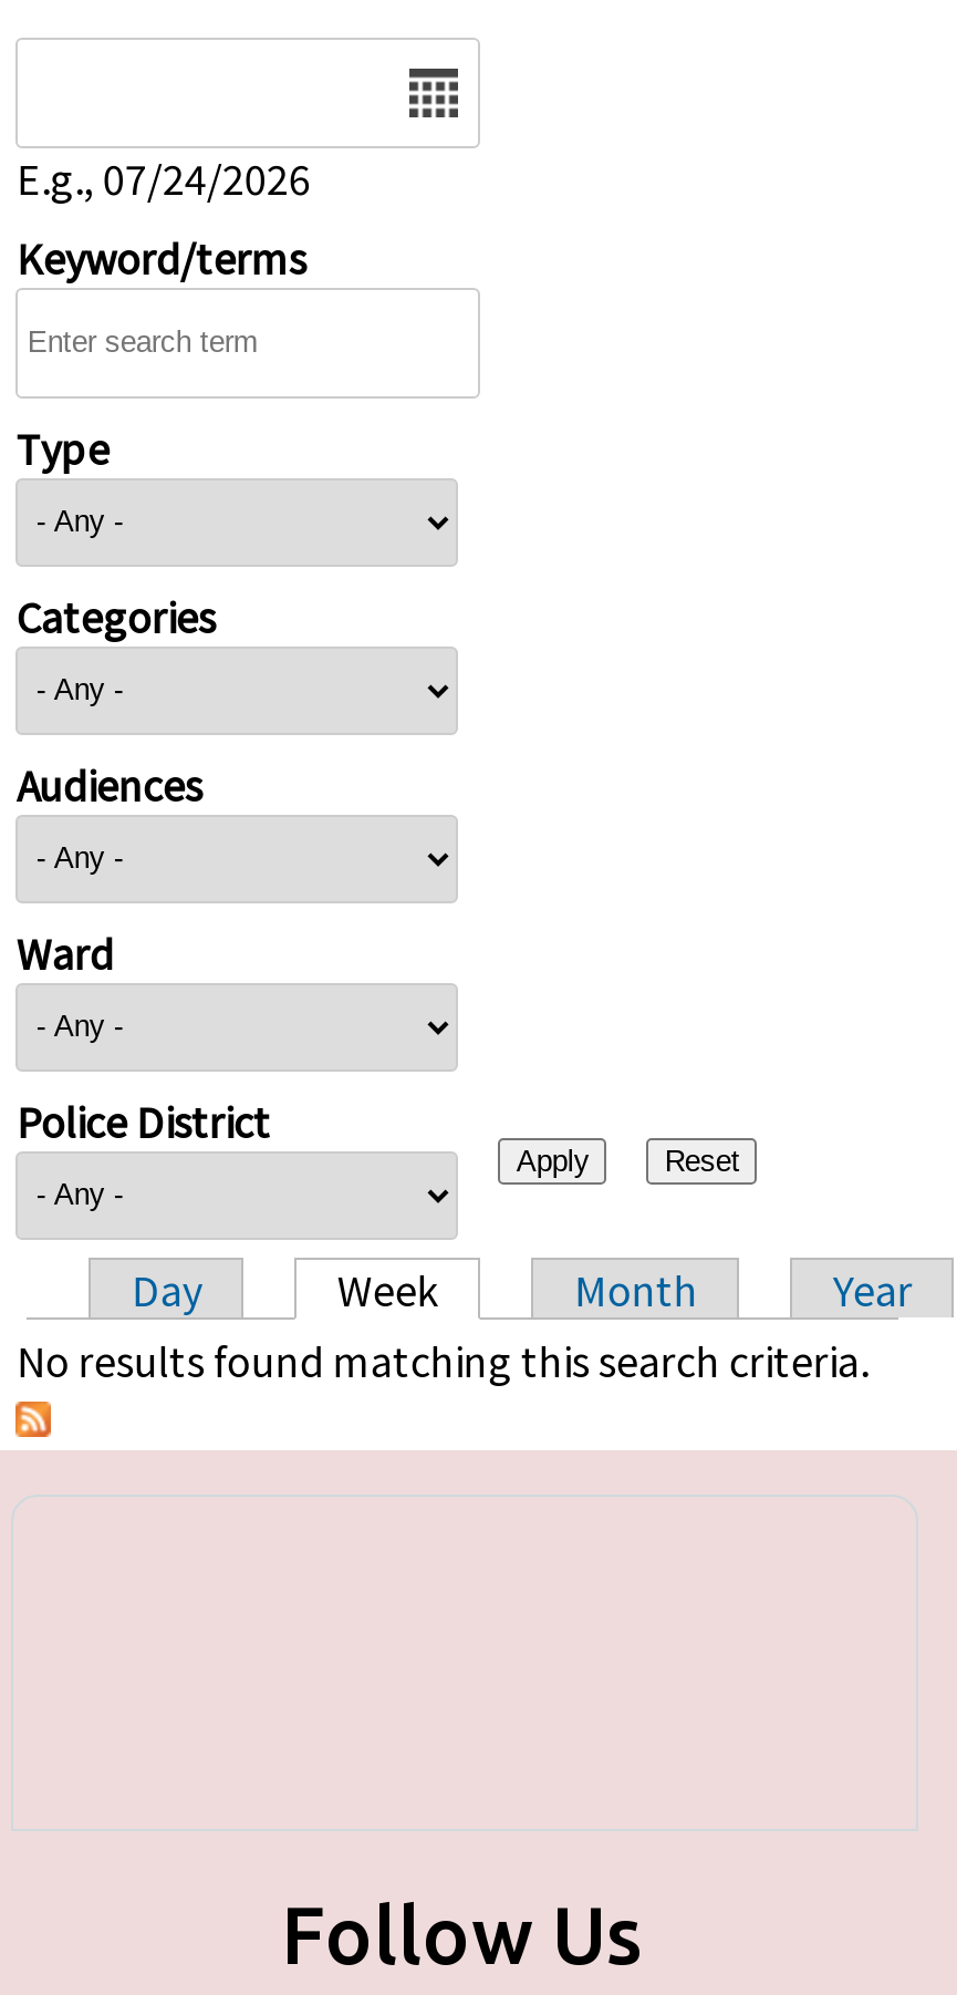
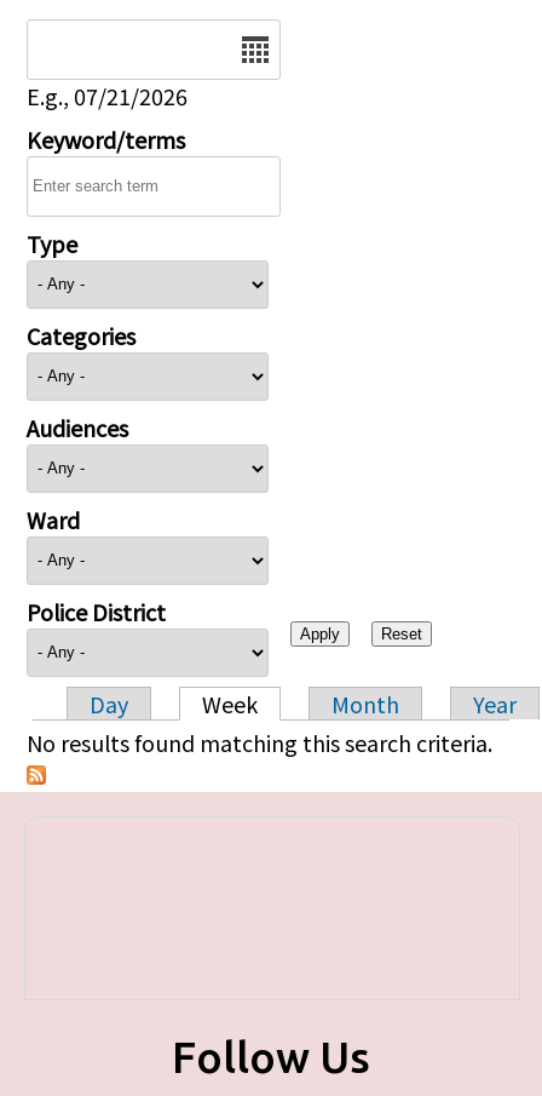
[16,147,311,205] E.g., 07/24/2026 -> [27,79,188,111] E.g., 07/21/2026

